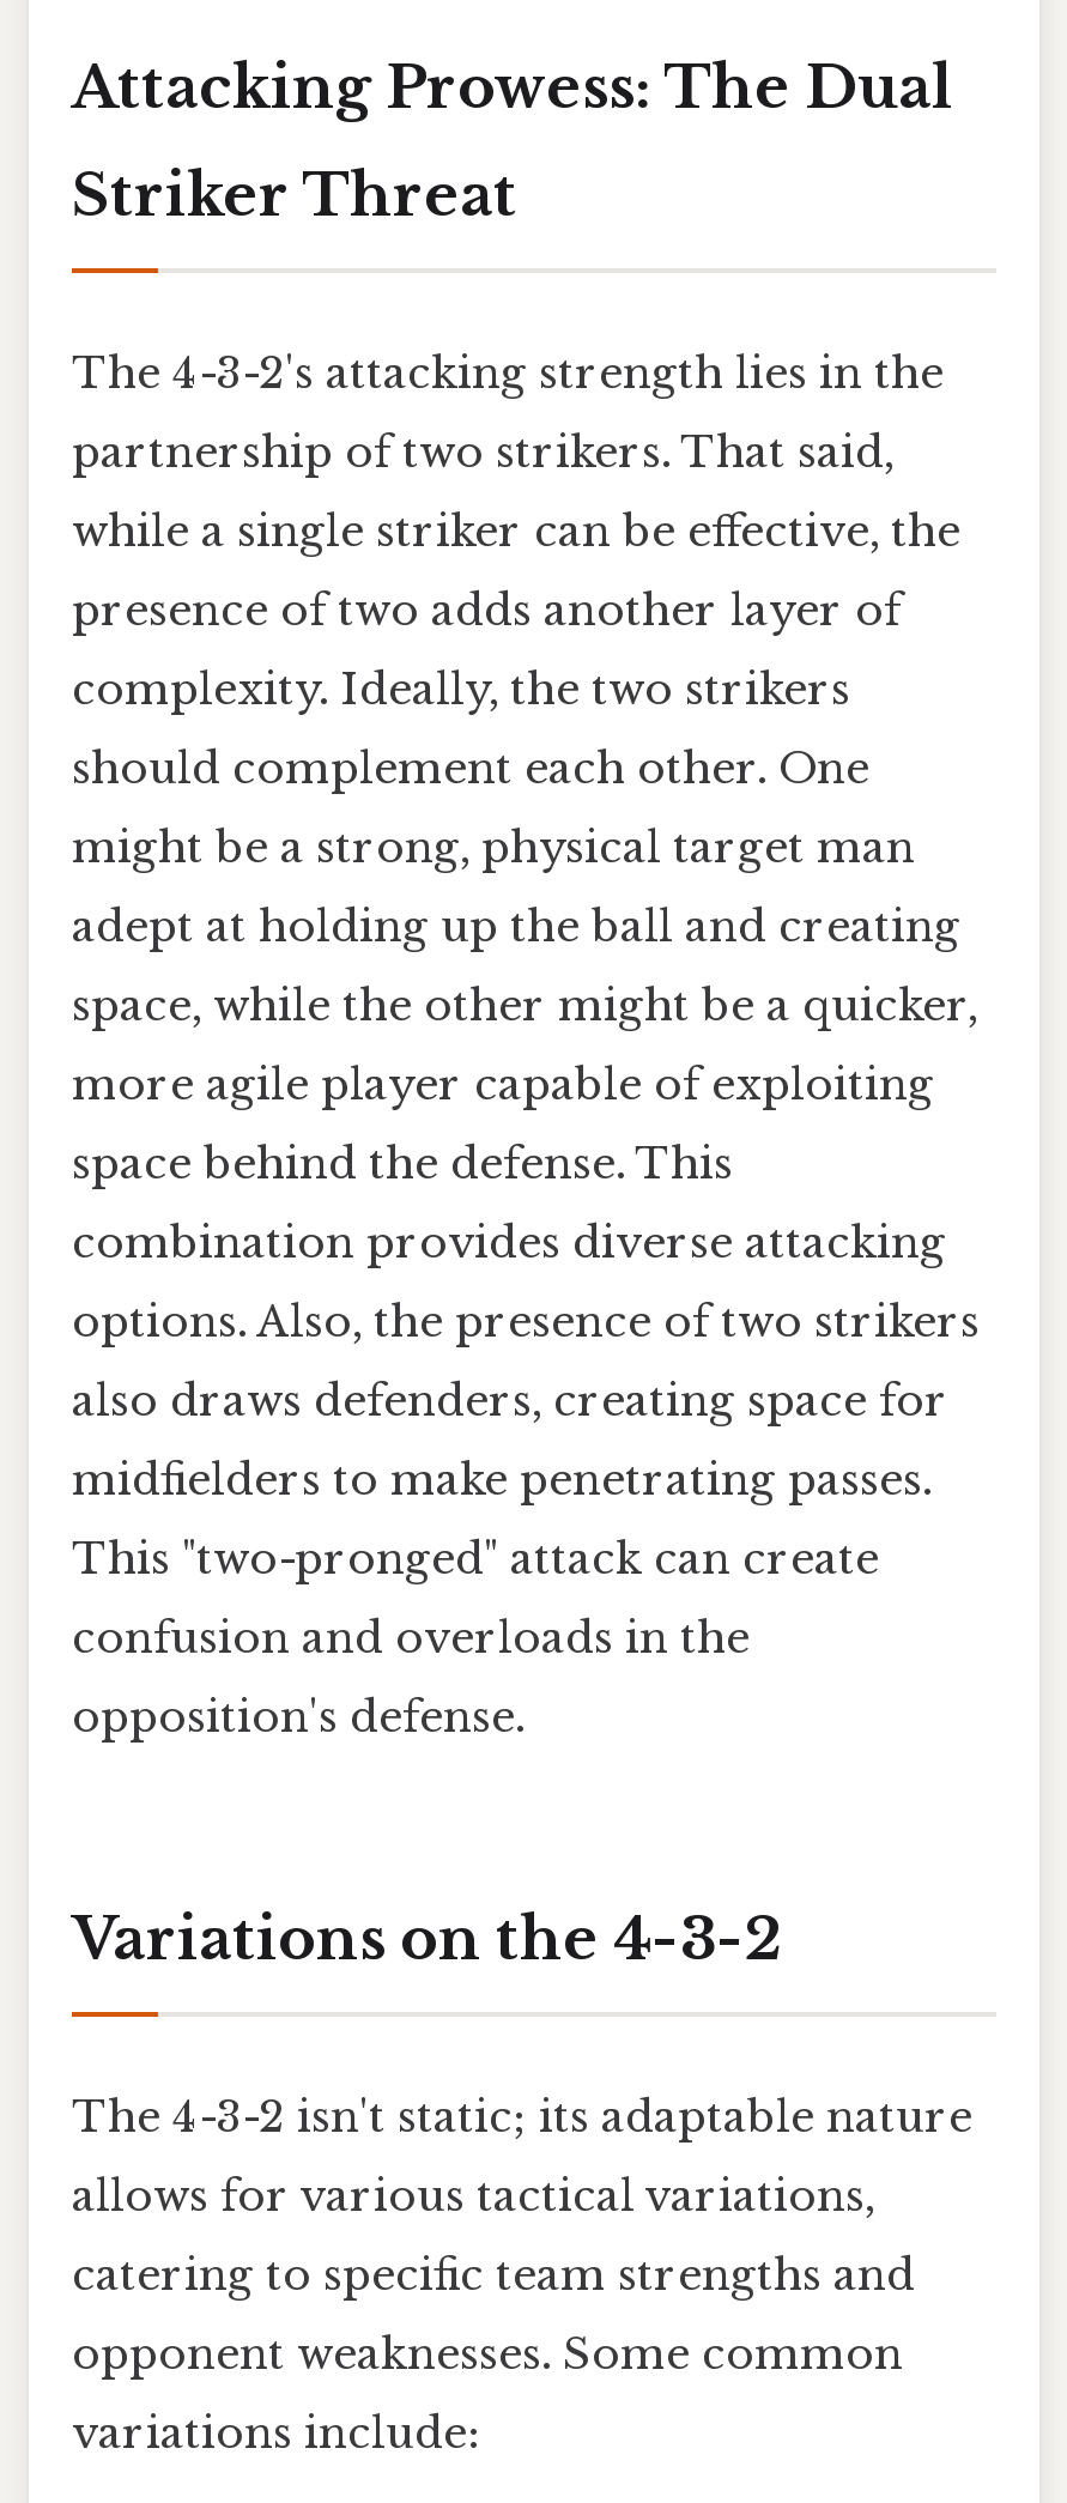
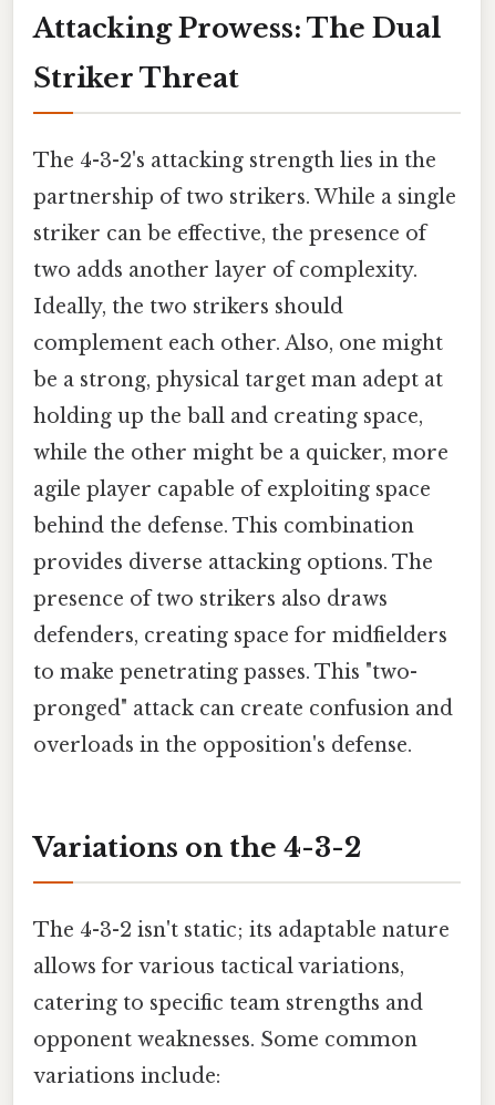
[72,426,980,1743] partnership of two strikers. That said, | while a single striker can be effective, the | presence of two adds another layer of | complexity. Ideally, the two strikers | should complement each other. One | might be a strong, physical target man | adept at holding up the ball and creating | space, while the other might be a quicker, | more agile player capable of exploiting | space behind the defense. This | combination provides diverse attacking | options. Also, the presence of two strikers | also draws defenders, creating space for | midfielders to make penetrating passes. | This "two-pronged" attack can create | confusion and overloads in the | opposition's defense. -> [33,185,456,757] partnership of two strikers. While a single | striker can be effective, the presence of | two adds another layer of complexity. | Ideally, the two strikers should | complement each other. Also, one might | be a strong, physical target man adept at | holding up the ball and creating space, | while the other might be a quicker, more | agile player capable of exploiting space | behind the defense. This combination | provides diverse attacking options. The | presence of two strikers also draws | defenders, creating space for midfielders | to make penetrating passes. This "two- | pronged" attack can create confusion and | overloads in the opposition's defense.

